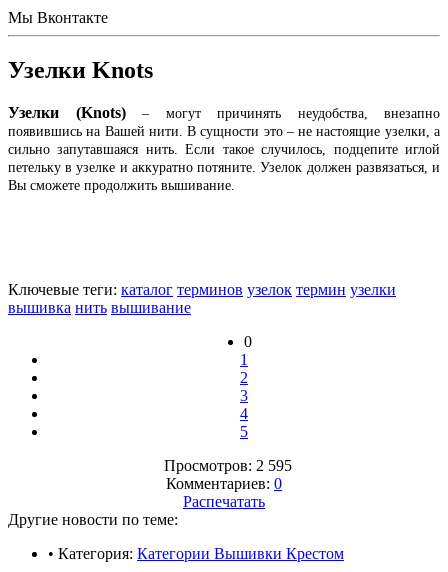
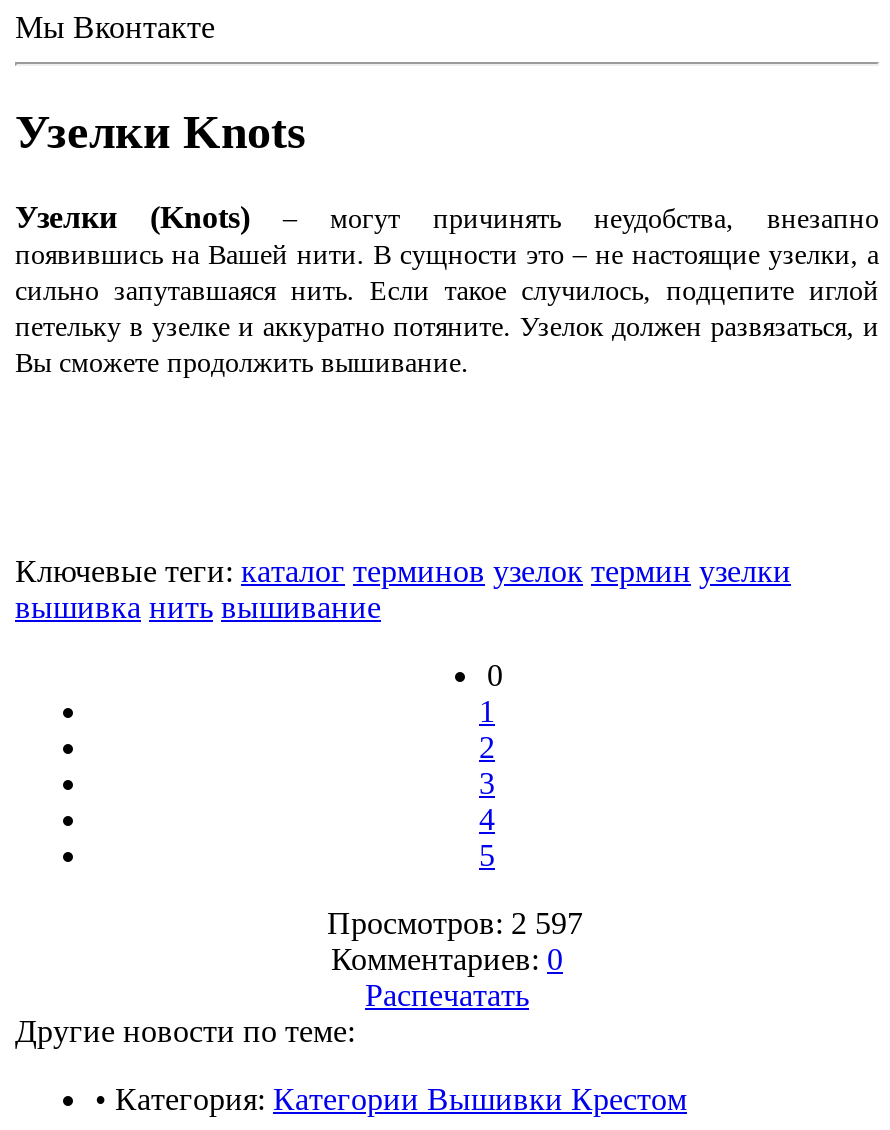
[156,457,292,474] Просмотров: 2 595 -> [311,906,583,940] Просмотров: 2 597

